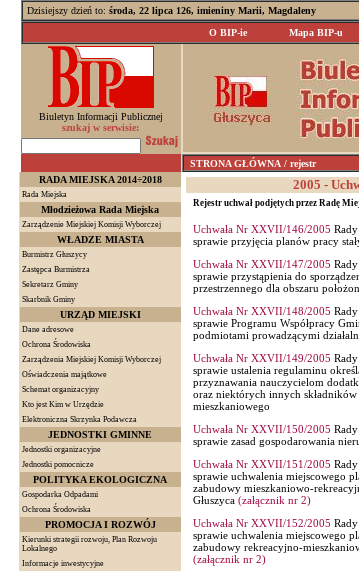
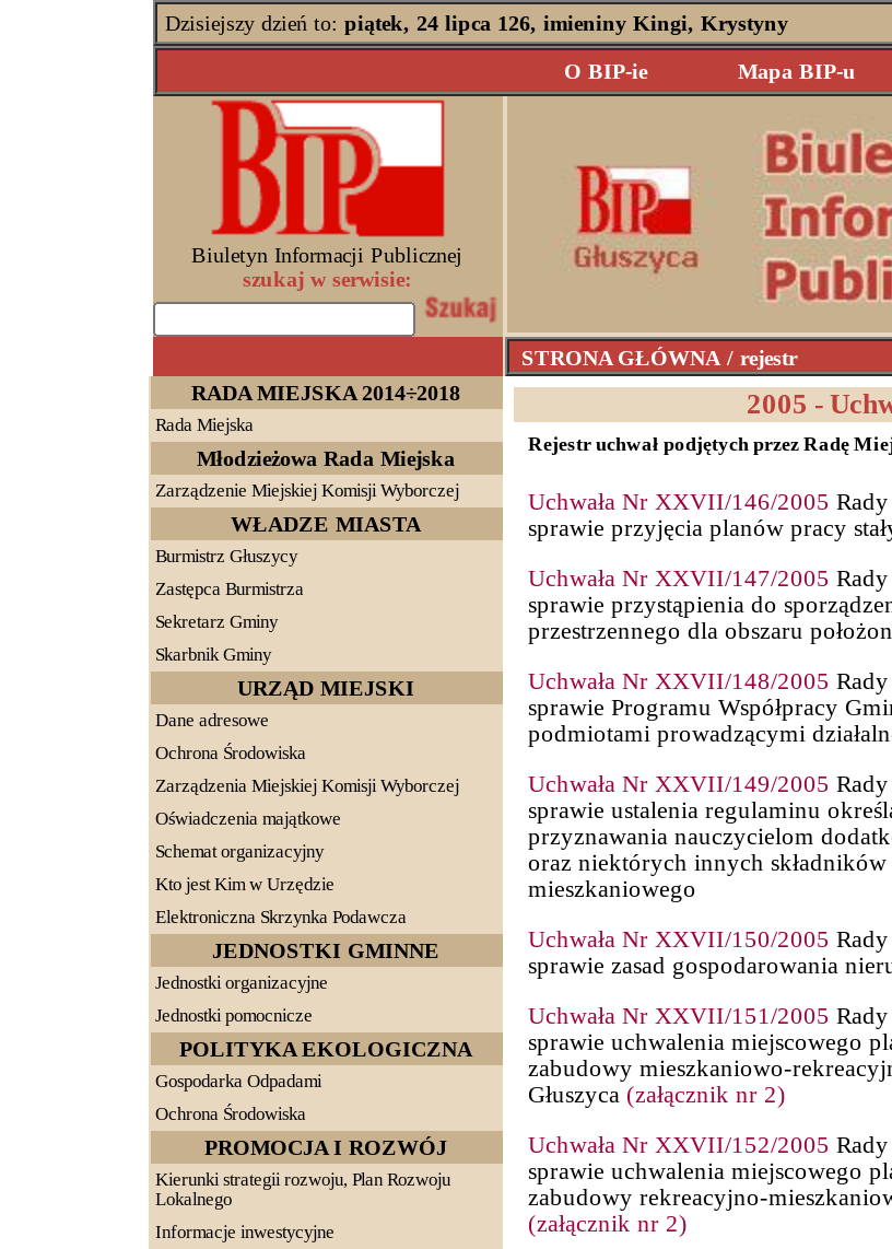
[26,5,315,16] Dzisiejszy dzień to: środa, 22 lipca 126, imieniny Marii, Magdaleny -> [165,11,788,35] Dzisiejszy dzień to: piątek, 24 lipca 126, imieniny Kingi, Krystyny

